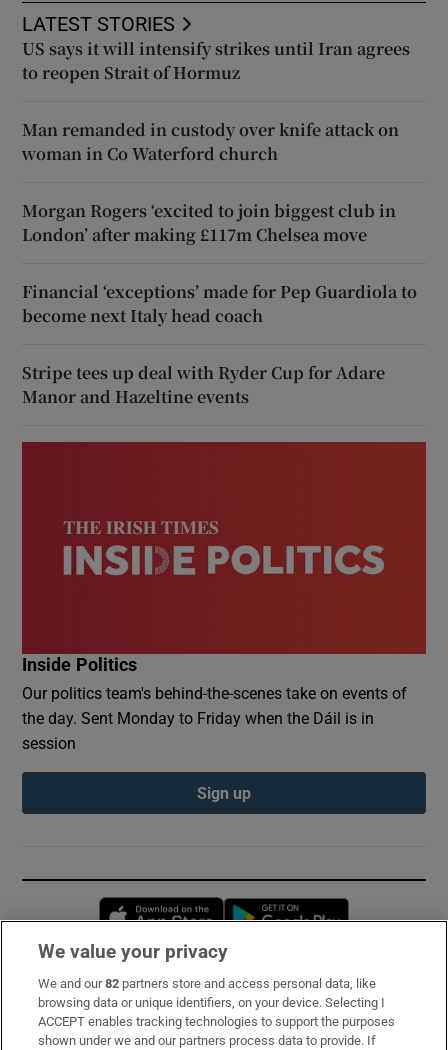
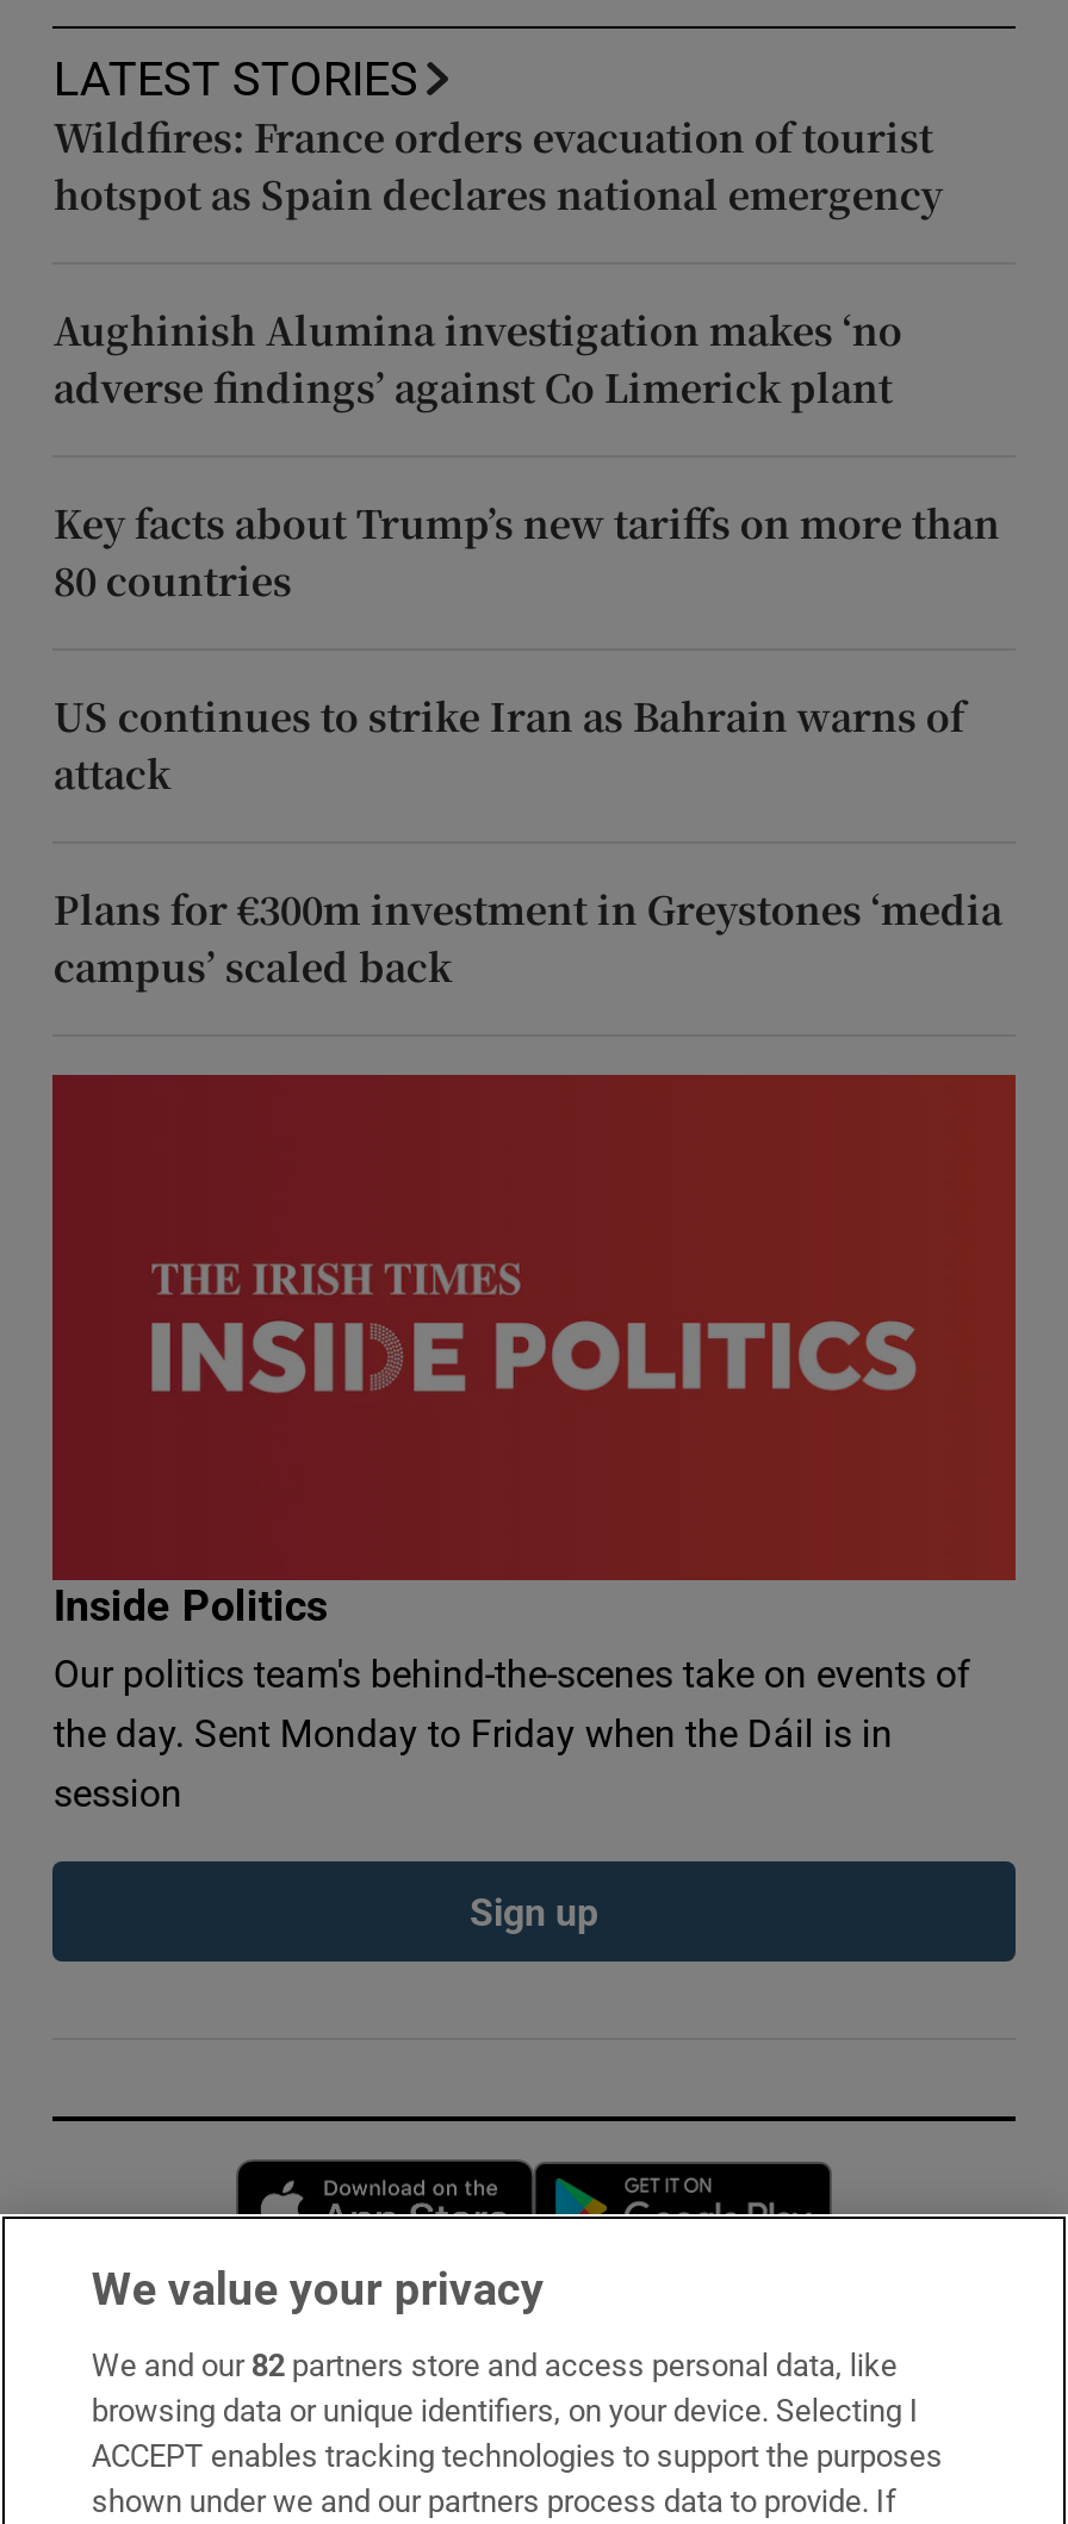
[22,37,410,84] US says it will intensify strikes until Iran agrees | to reopen Strait of Hormuz -> [53,109,943,221] Wildfires: France orders evacuation of tourist | hotspot as Spain declares national emergency
[22,118,399,165] Man remanded in custody over knife attack on | woman in Co Waterford church -> [53,302,902,414] Aughinish Alumina investigation makes ‘no | adverse findings’ against Co Limerick plant
[22,199,396,246] Morgan Rogers ‘excited to join biggest club in | London’ after making £117m Chelsea move -> [53,496,1000,608] Key facts about Trump’s new tariffs on more than | 80 countries
[22,280,417,327] Financial ‘exceptions’ made for Pep Guardiola to | become next Italy head coach -> [53,689,964,801] US continues to strike Iran as Bahrain warns of | attack
[22,361,385,408] Stripe tees up deal with Ryder Cup for Adare | Manor and Hazeltine events -> [53,882,1002,994] Plans for €300m investment in Greystones ‘media | campus’ scaled back

